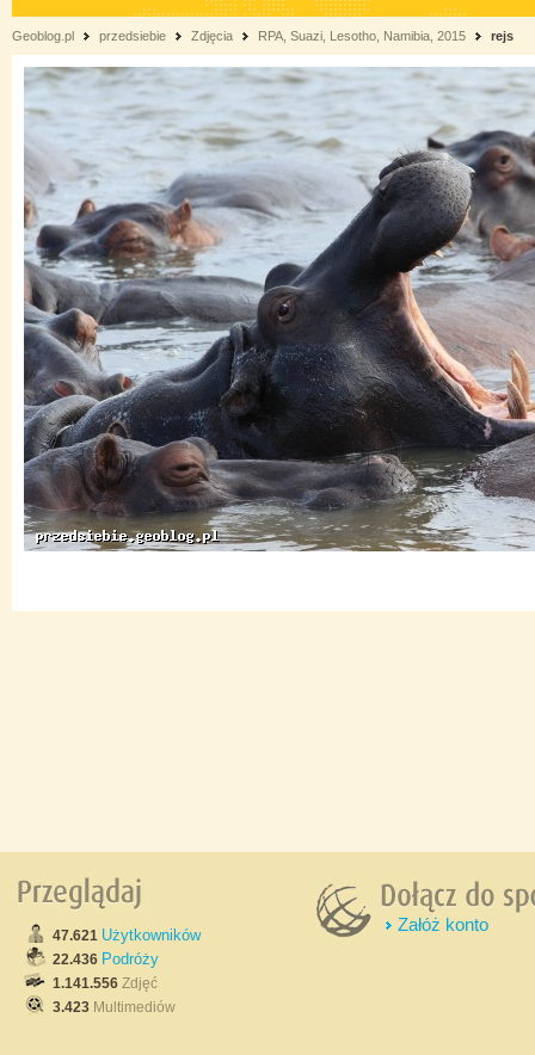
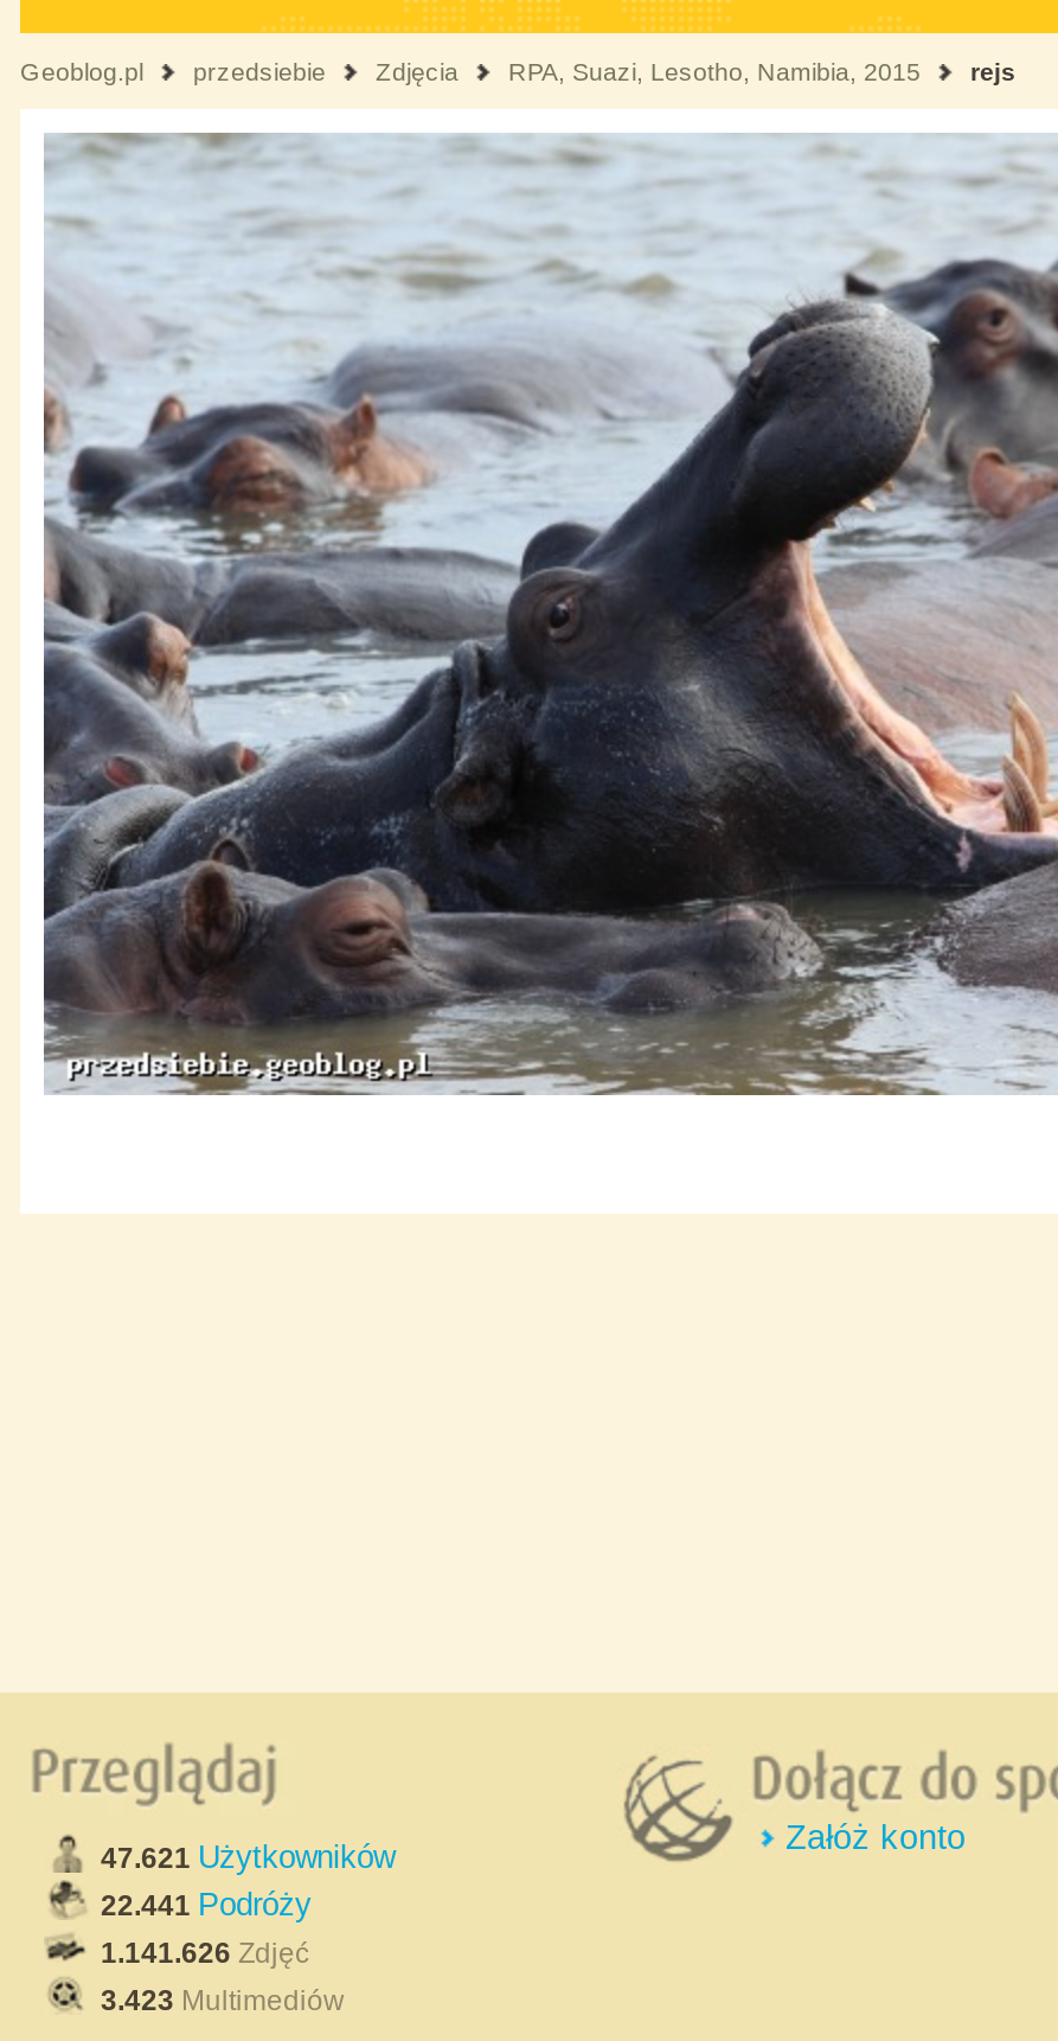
[53,950,159,968] 22.436 Podróży -> [101,1887,312,1922] 22.441 Podróży
[53,975,158,992] 1.141.556 Zdjęć -> [101,1937,309,1970] 1.141.626 Zdjęć

